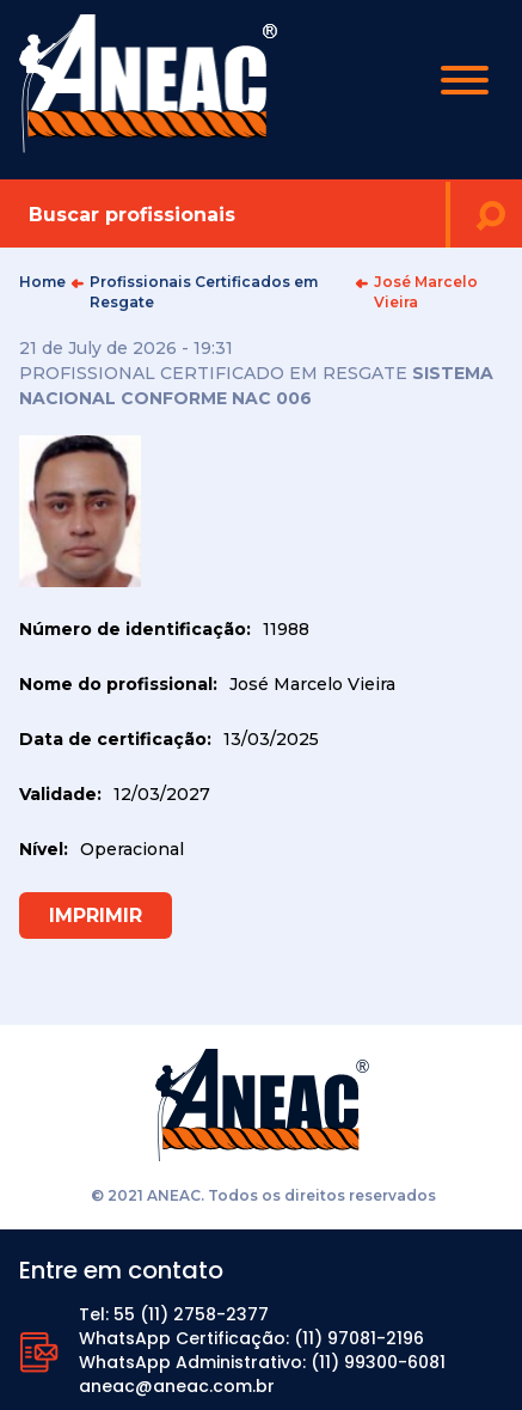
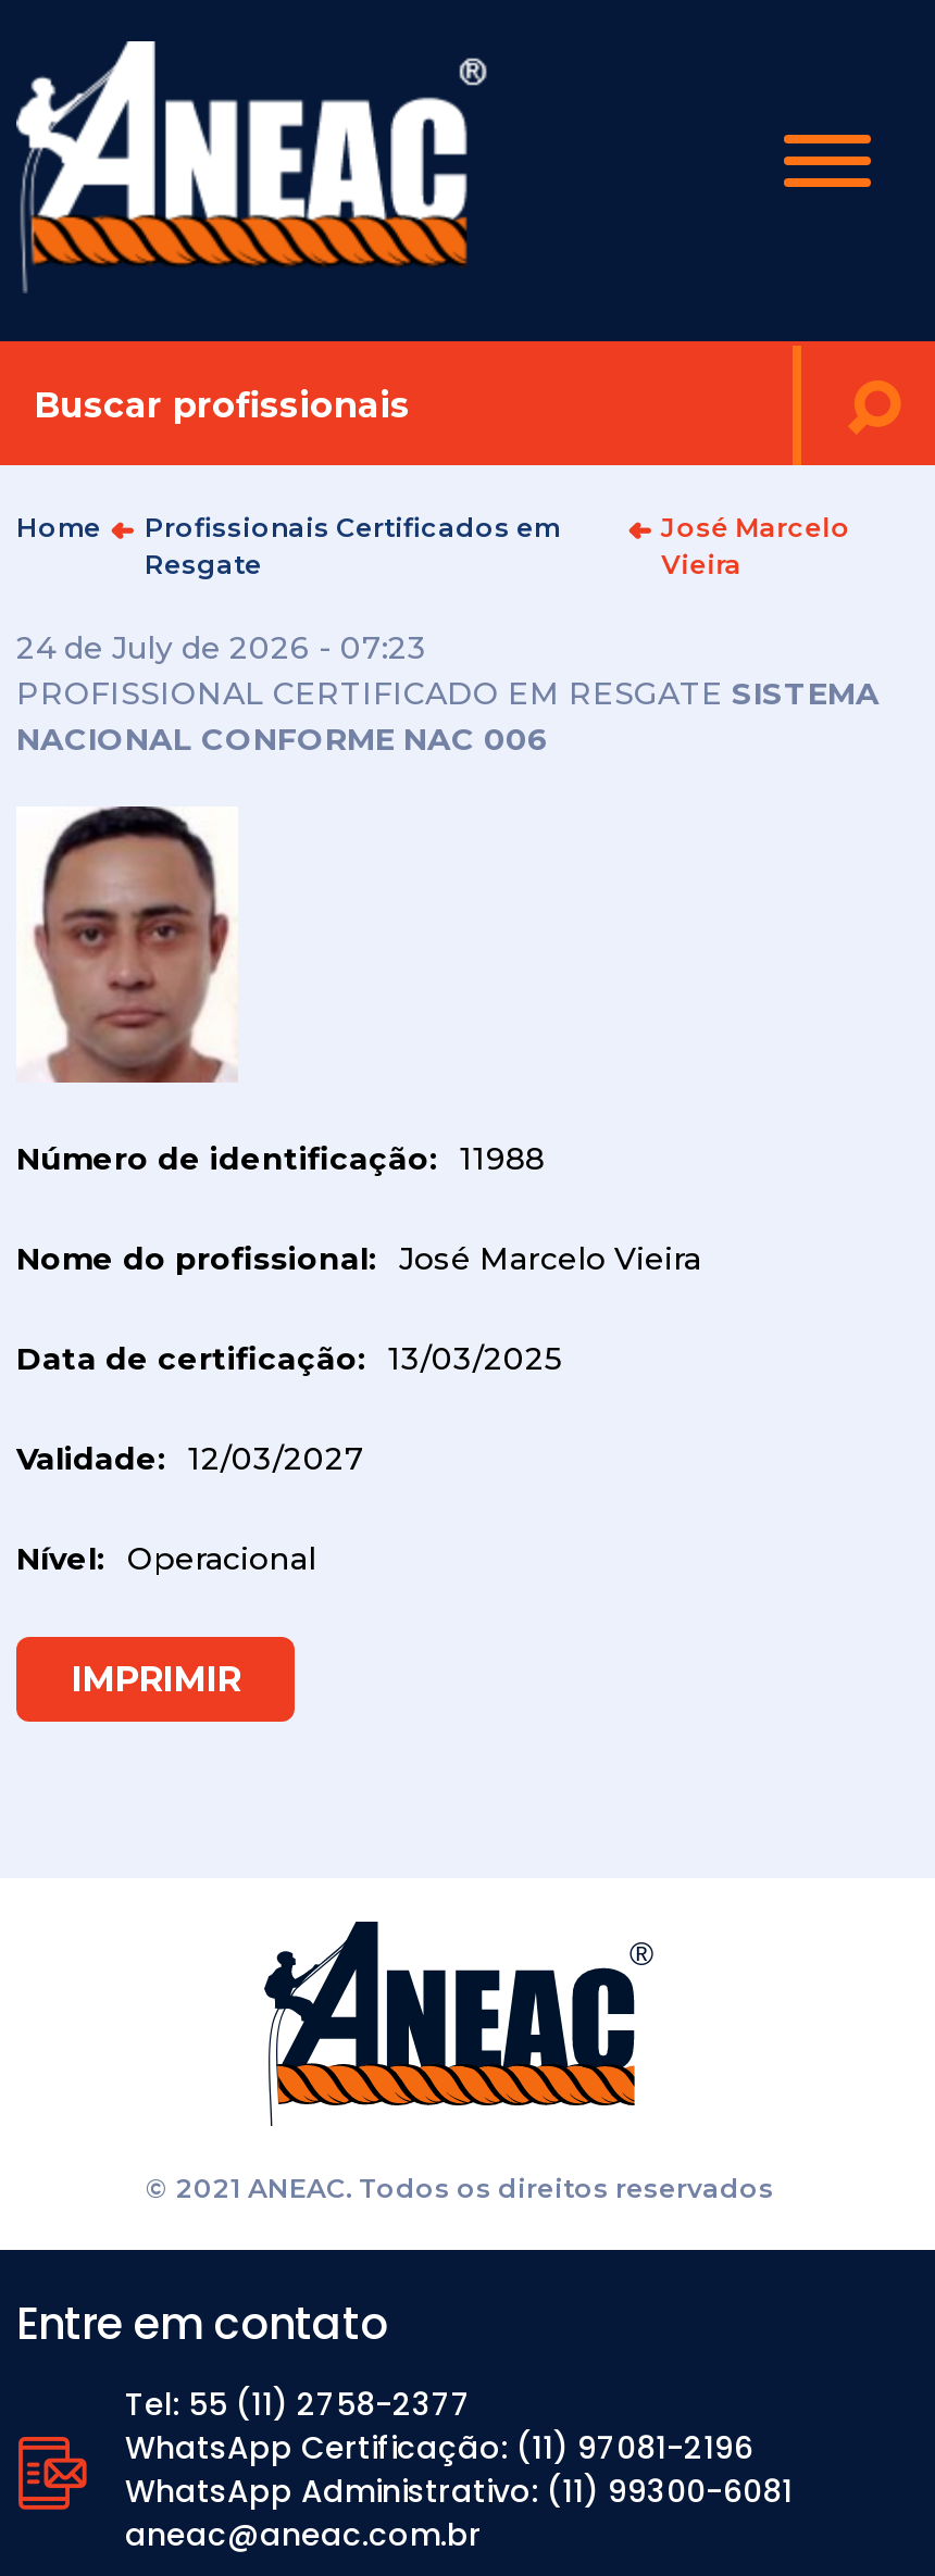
[19,337,233,359] 21 de July de 2026 - 19:31 -> [16,628,427,667] 24 de July de 2026 - 07:23

